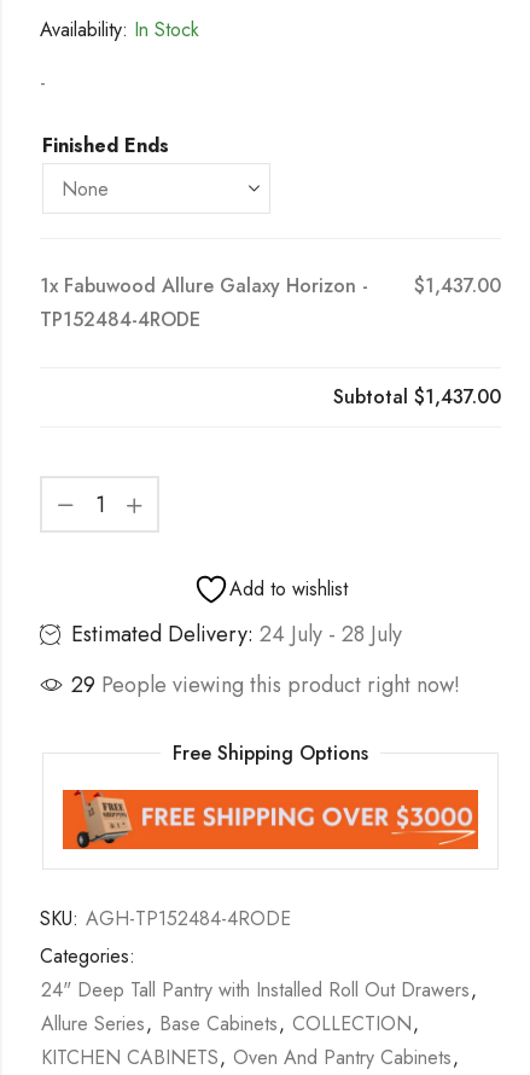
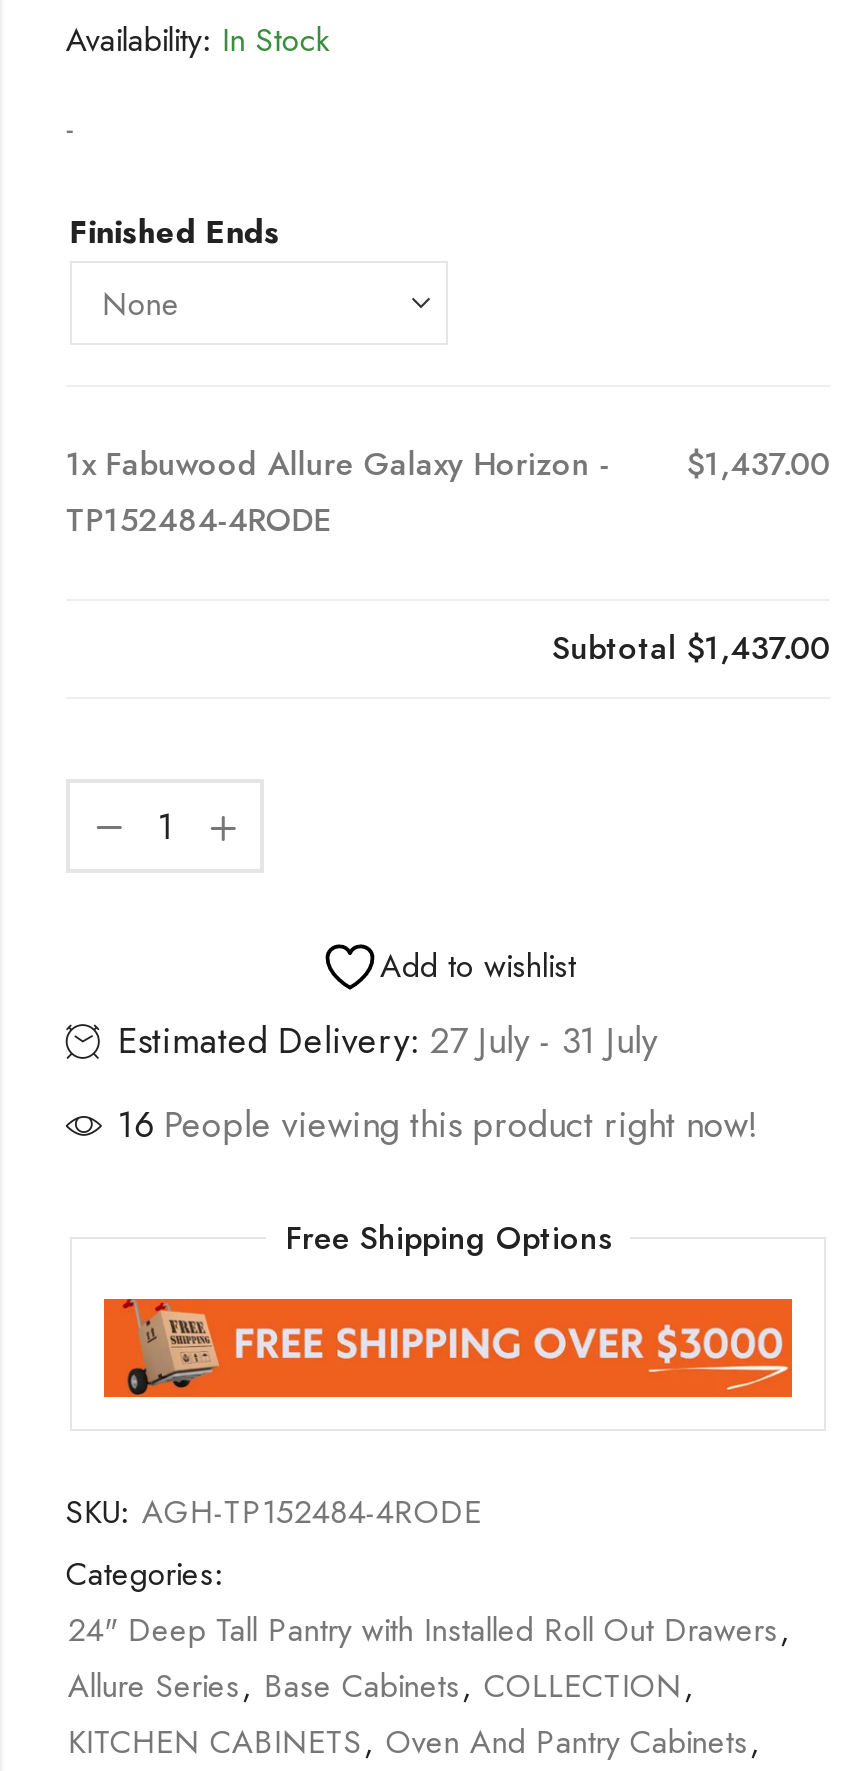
[71,619,402,650] Estimated Delivery: 24 July - 28 July -> [118,1015,658,1067] Estimated Delivery: 27 July - 31 July
[71,669,460,701] 29 People viewing this product right now! -> [118,1099,758,1151] 16 People viewing this product right now!

